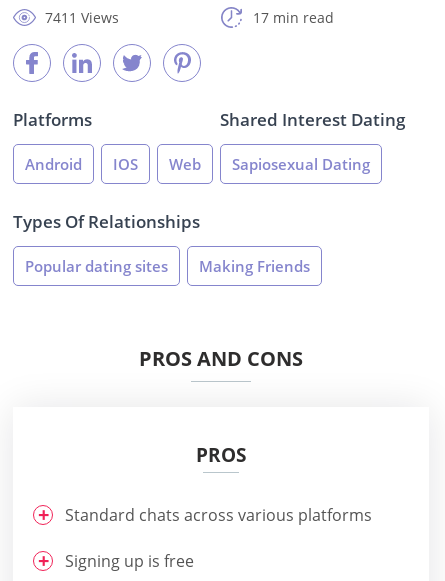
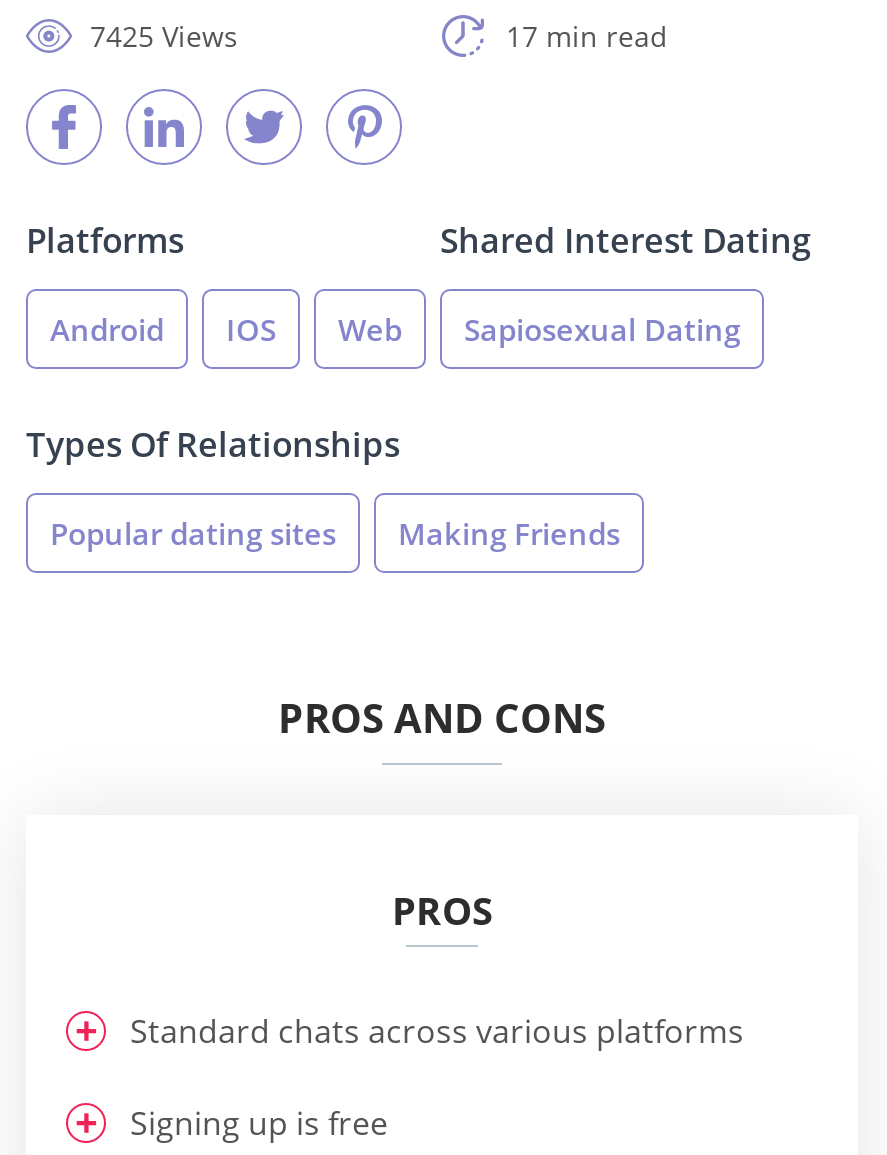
[45,8,119,27] 7411 Views -> [90,17,238,55] 7425 Views

